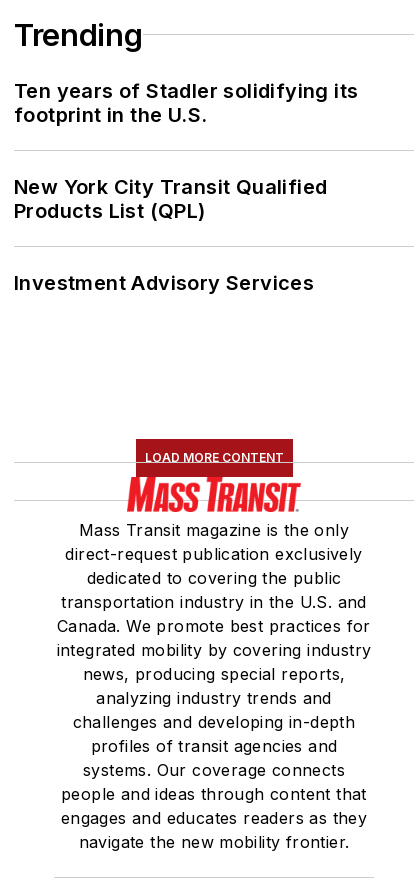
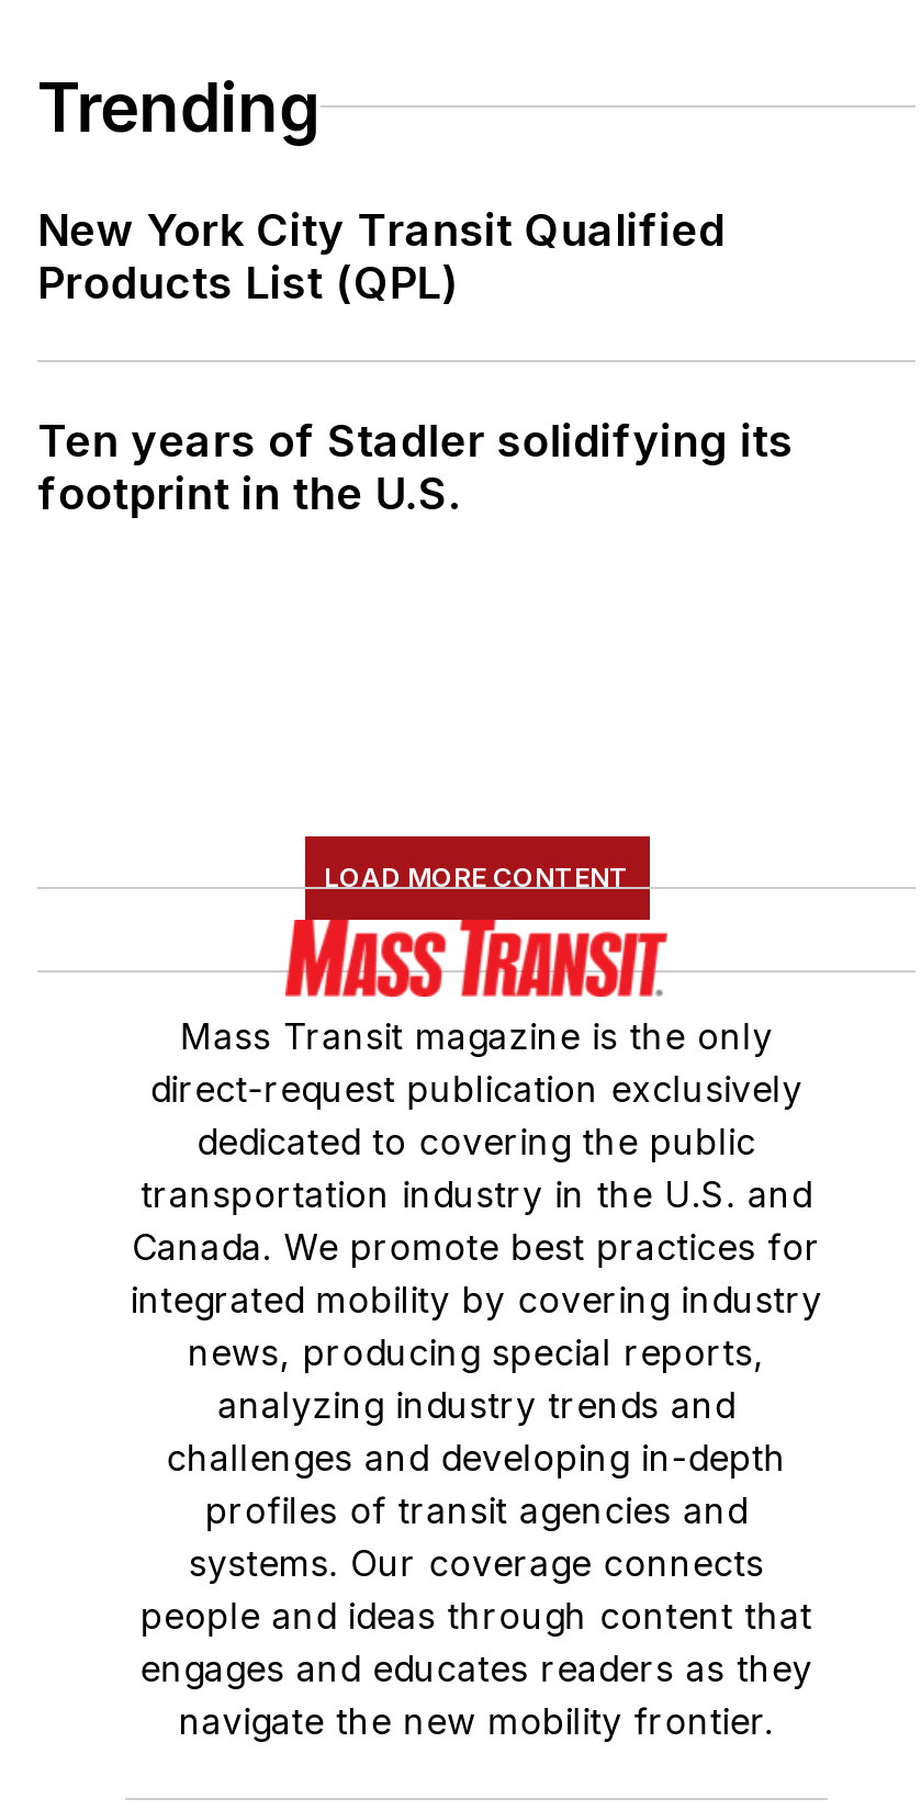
moved [14,79,358,127] -> [37,415,793,520]: Ten years of Stadler solidifying its | footprint in the U.S.
moved [14,175,327,223] -> [37,204,725,309]: New York City Transit Qualified | Products List (QPL)
[14,271,314,295] Investment Advisory Services -> none

